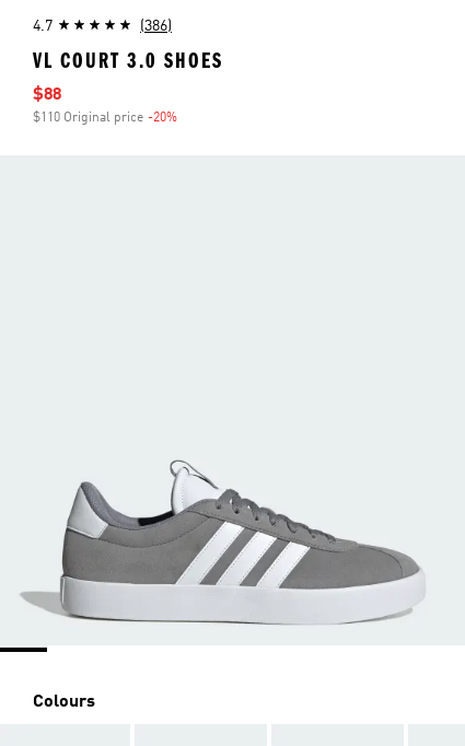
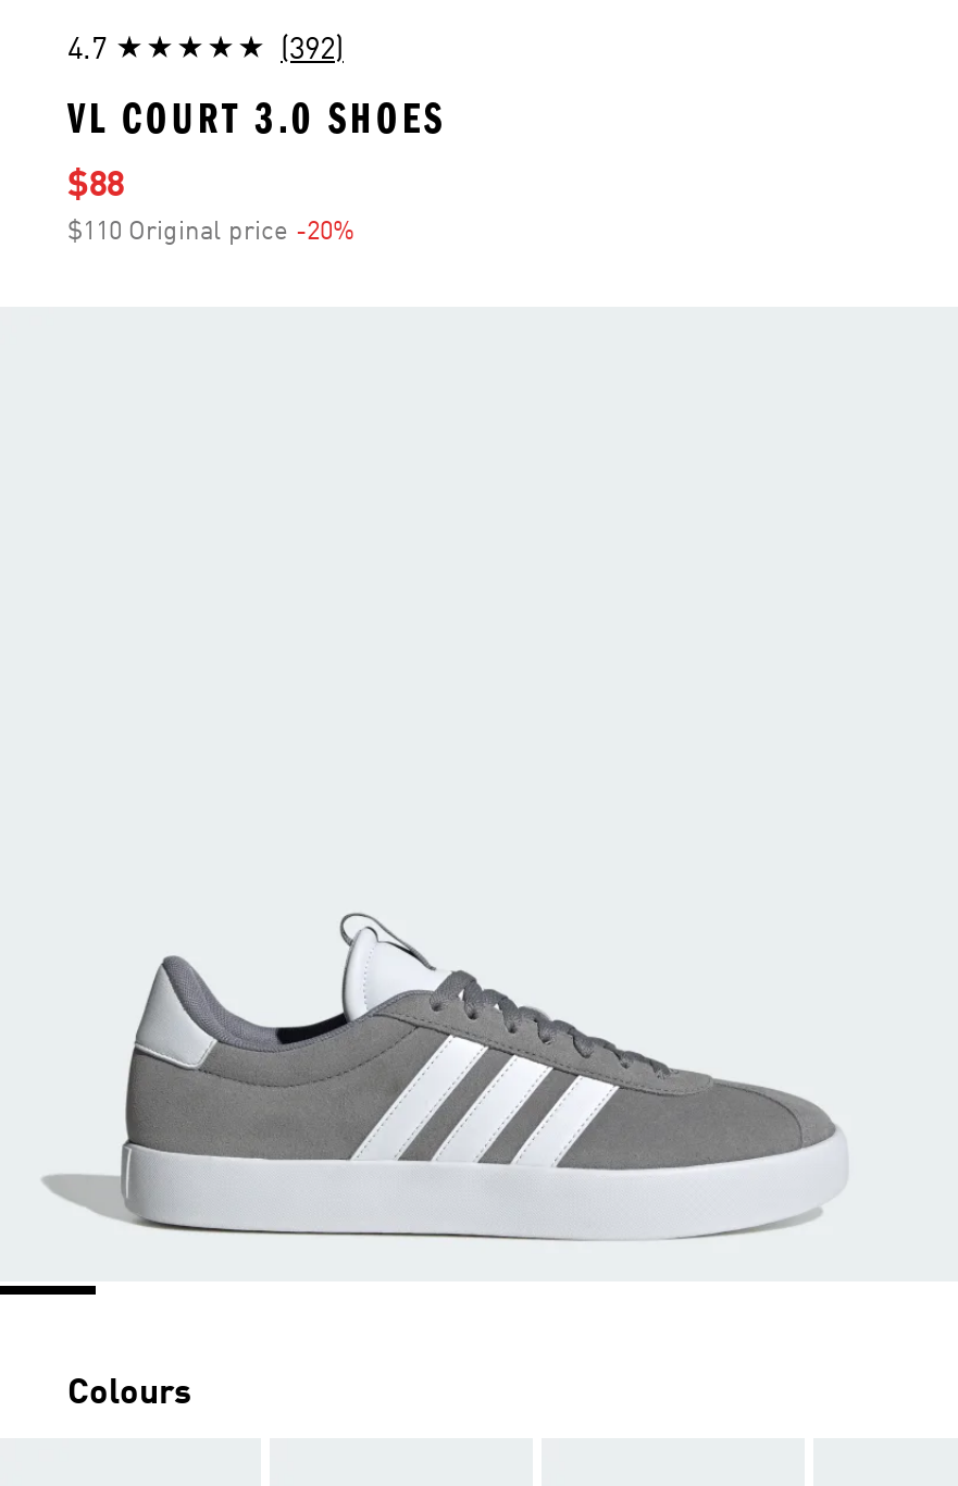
[140,19,172,34] (386) -> [281,35,344,65] (392)

